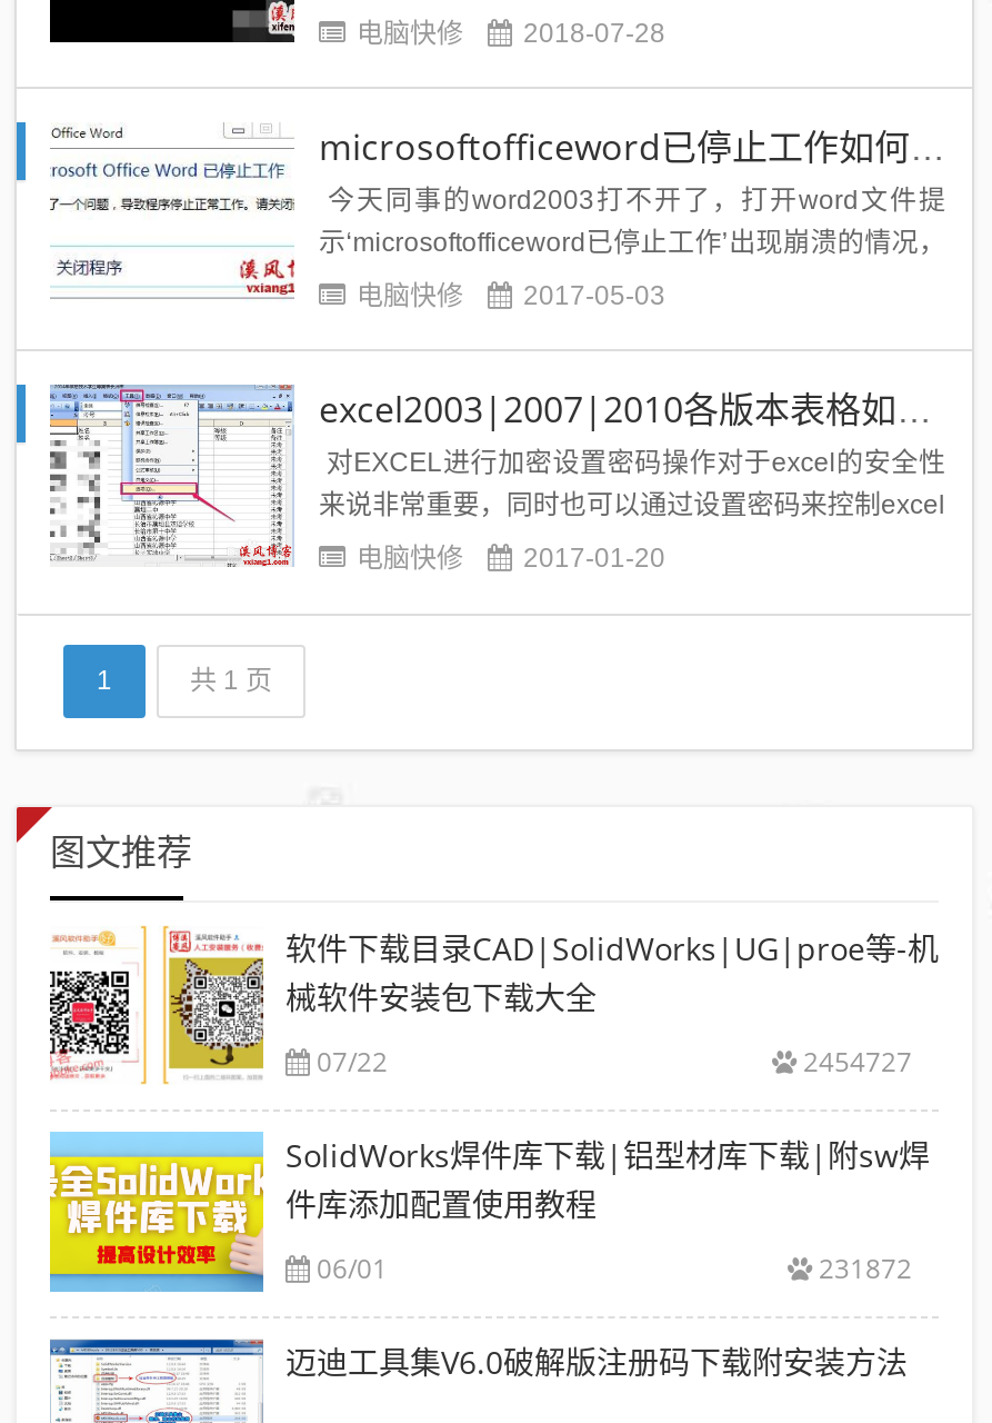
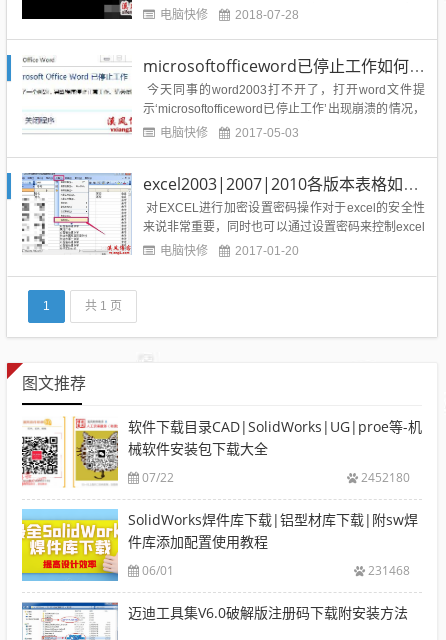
[803,1043,912,1081] 2454727 -> [361,469,410,486] 2452180
[819,1250,912,1287] 231872 -> [368,562,410,579] 231468

